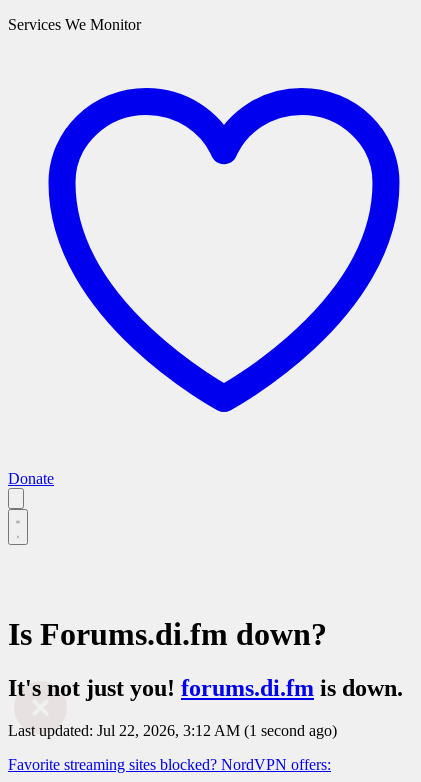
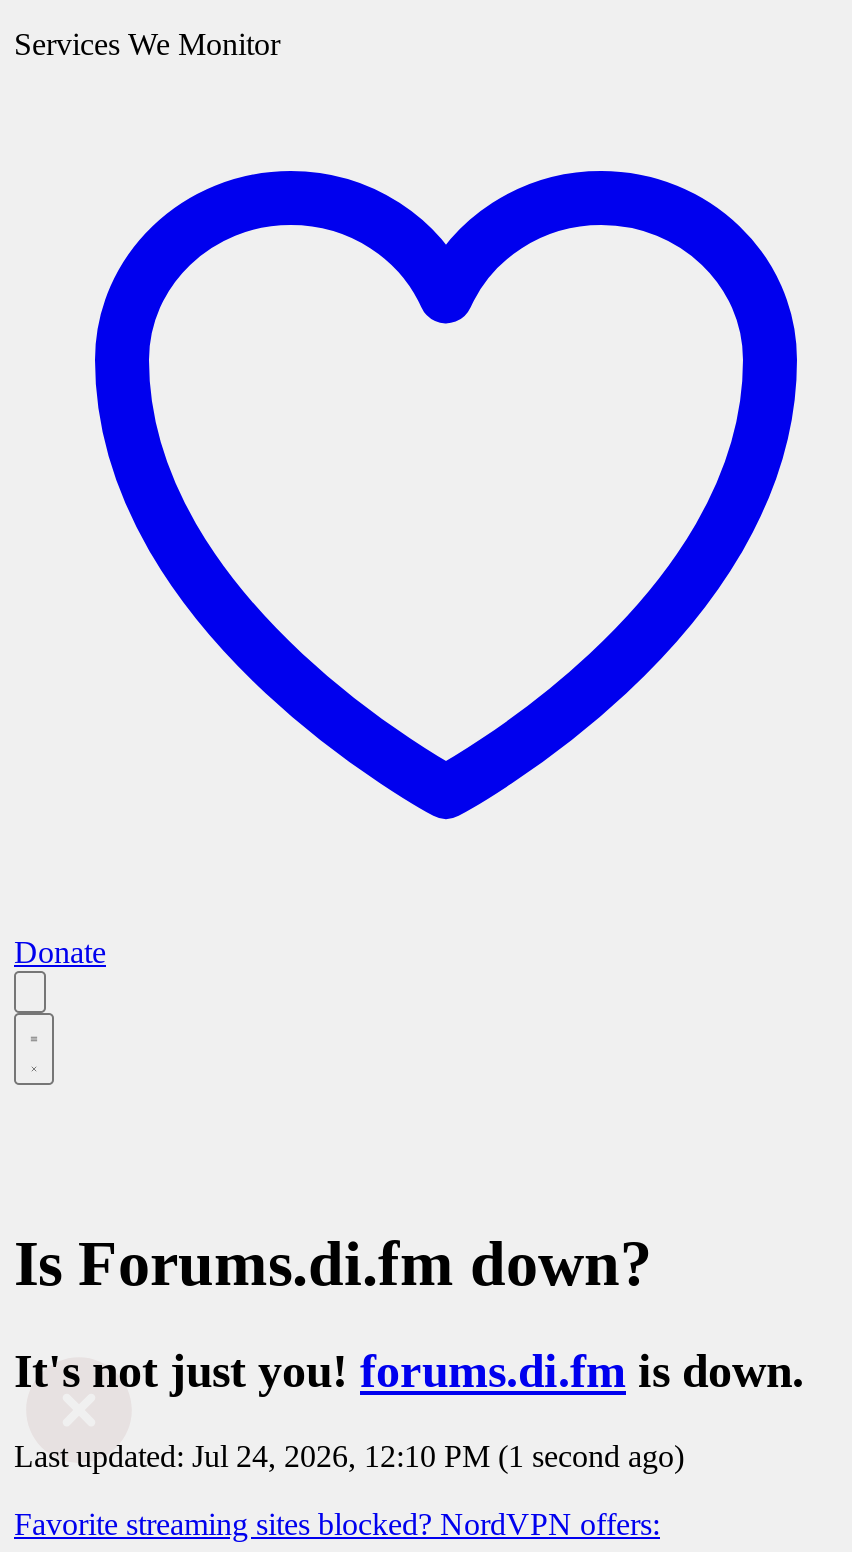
[8,722,337,739] Last updated: Jul 22, 2026, 3:12 AM (1 second ago) -> [14,1439,684,1473] Last updated: Jul 24, 2026, 12:10 PM (1 second ago)

